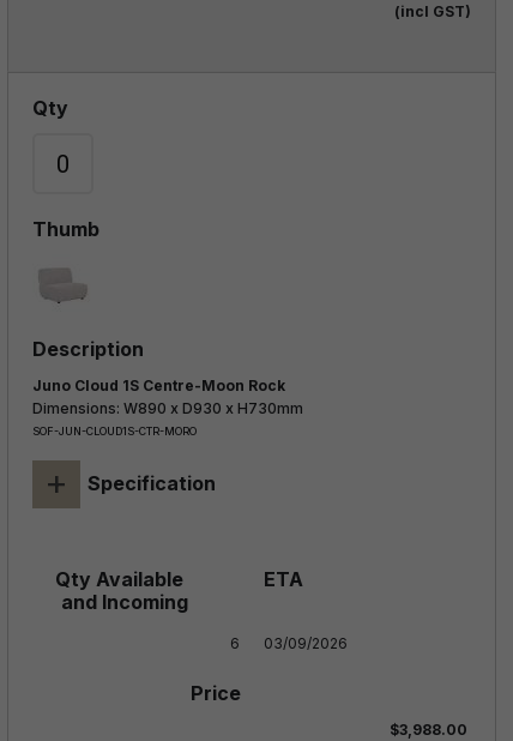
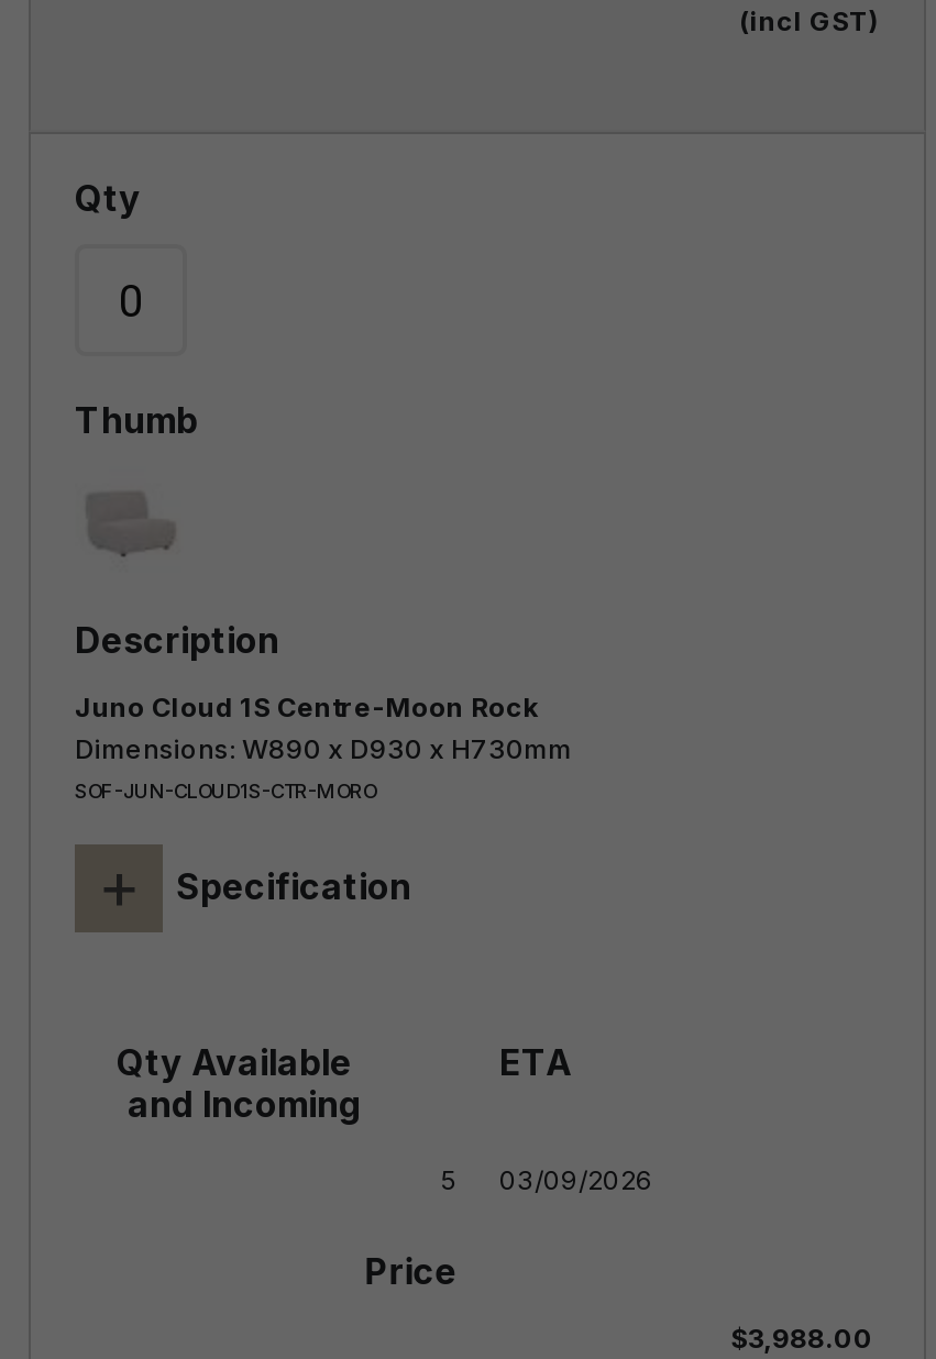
[230,634,348,652] 6 03/09/2026 -> [440,1163,653,1196] 5 03/09/2026

